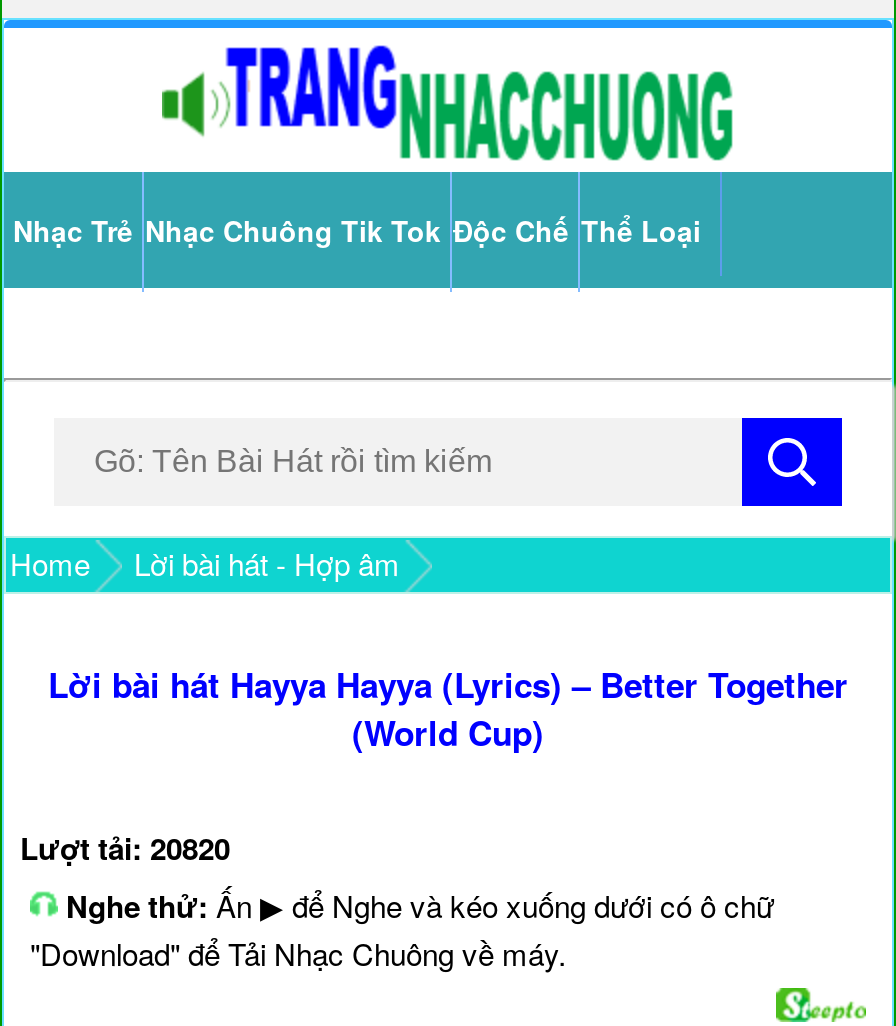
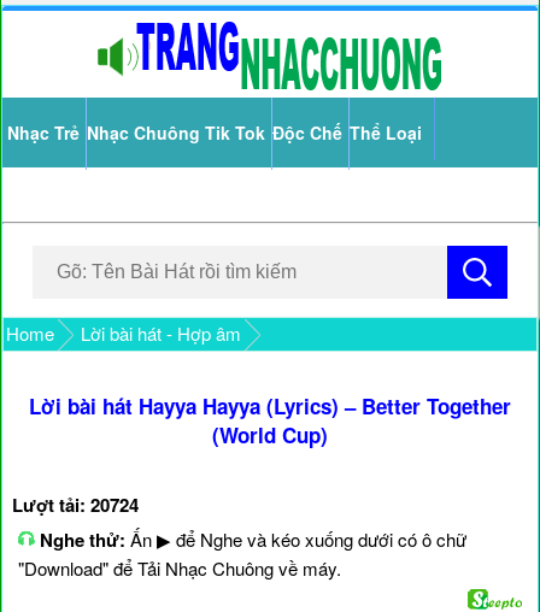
[20,826,230,870] Lượt tải: 20820 -> [12,492,139,518] Lượt tải: 20724

